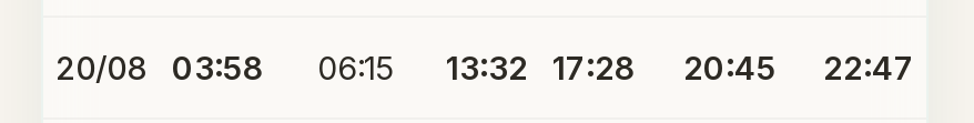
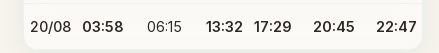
[55,49,914,86] 20/08 03:58 06:15 13:32 17:28 20:45 22:47 -> [29,18,416,35] 20/08 03:58 06:15 13:32 17:29 20:45 22:47

